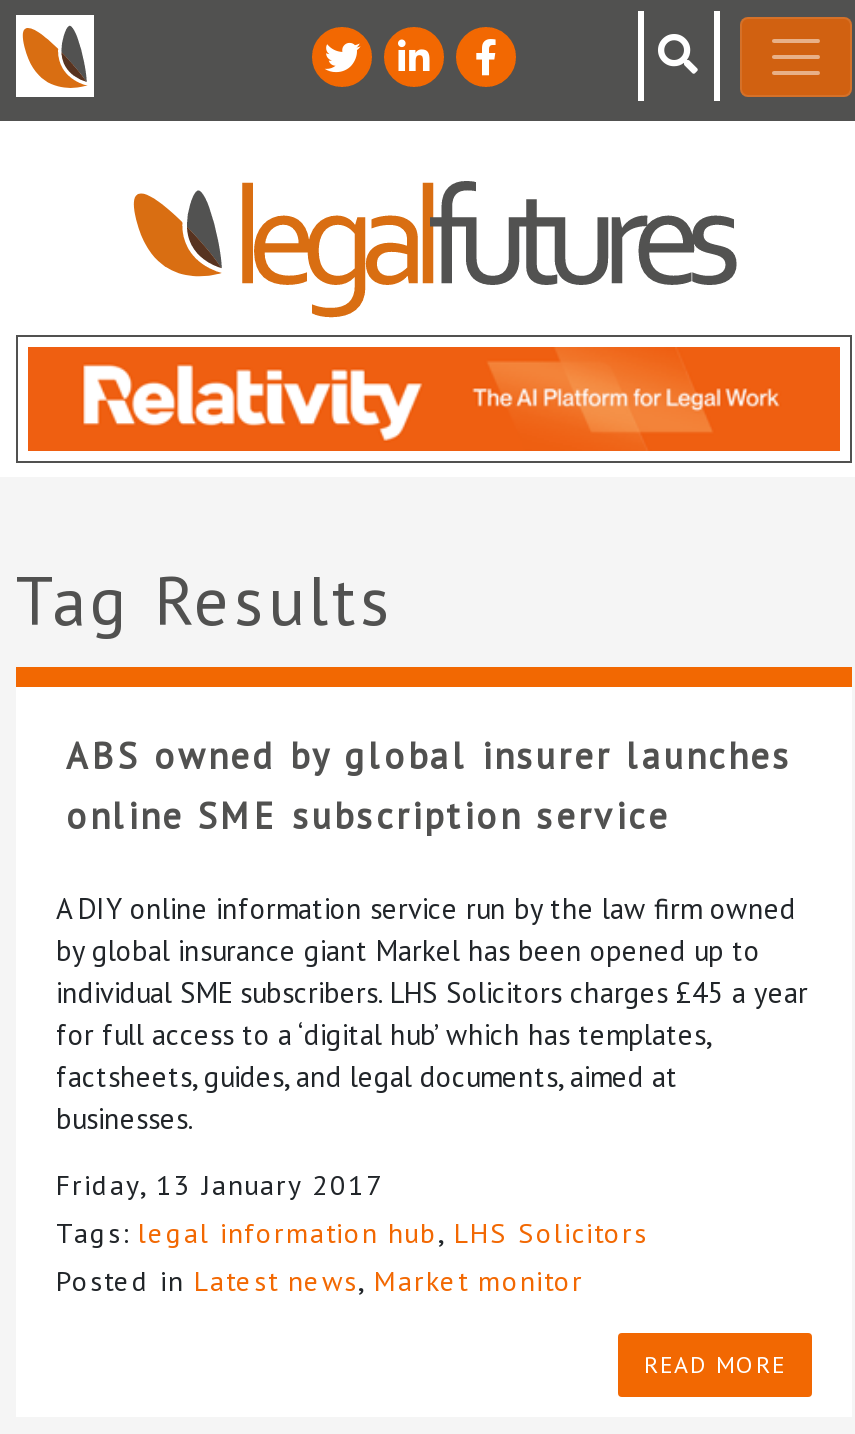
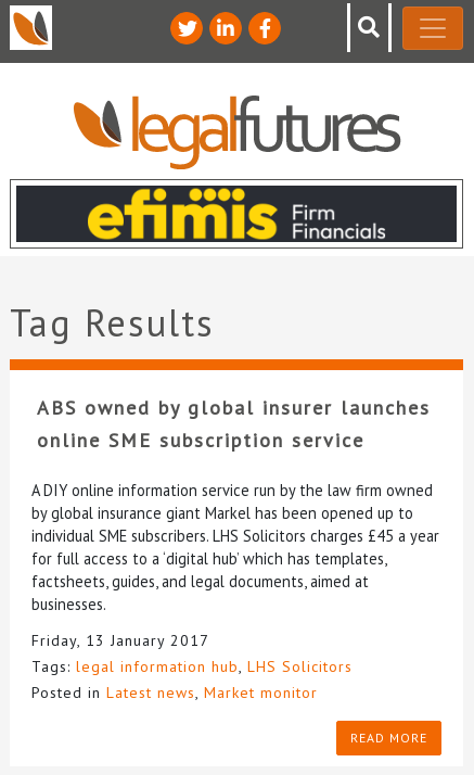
[26,345,842,453] [image] -> [15,185,458,243] [image]

